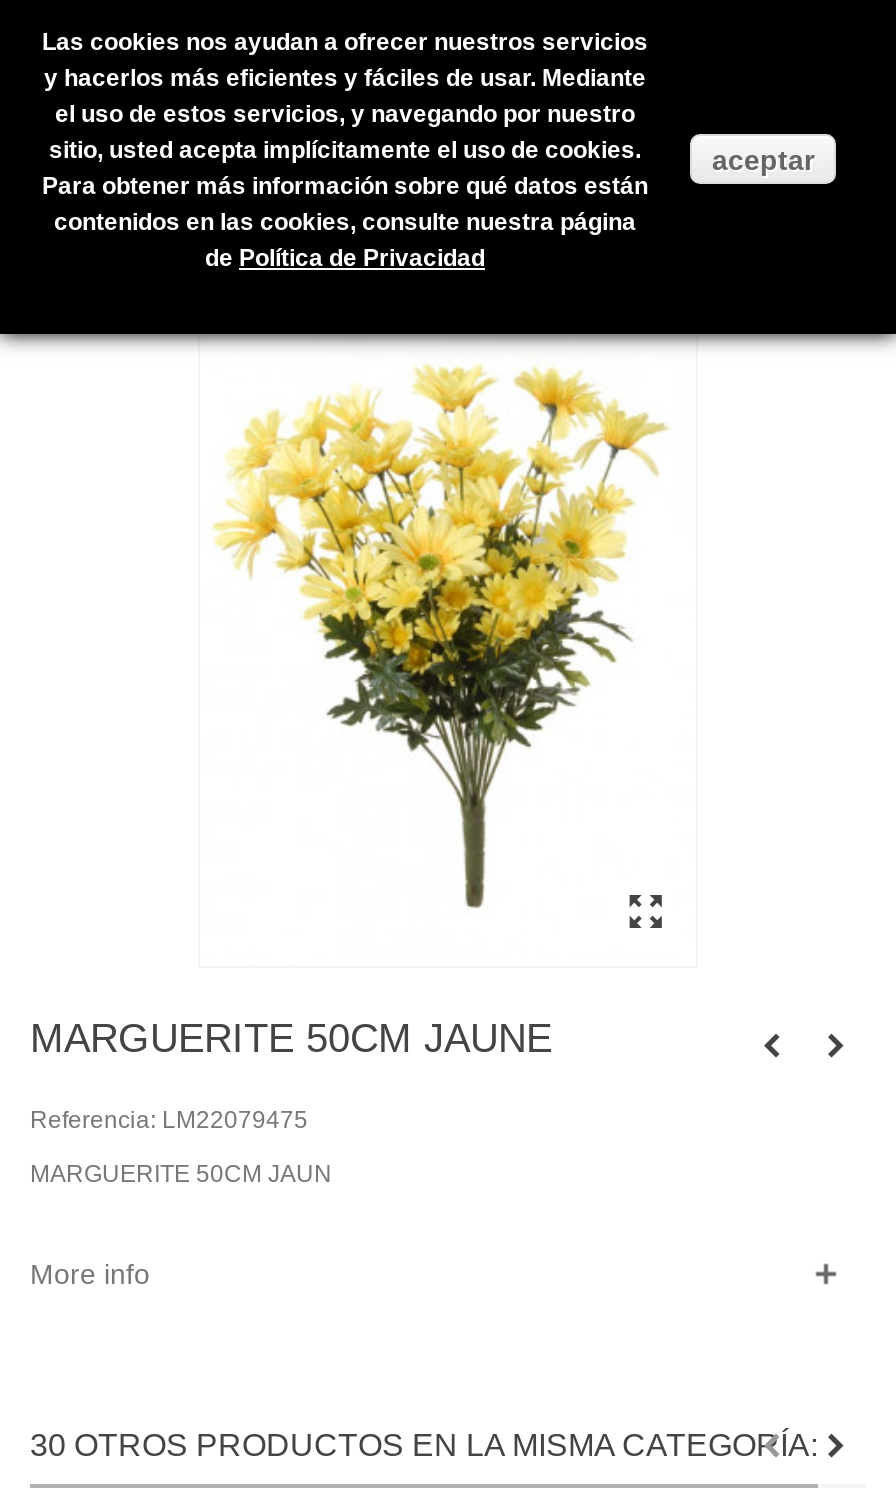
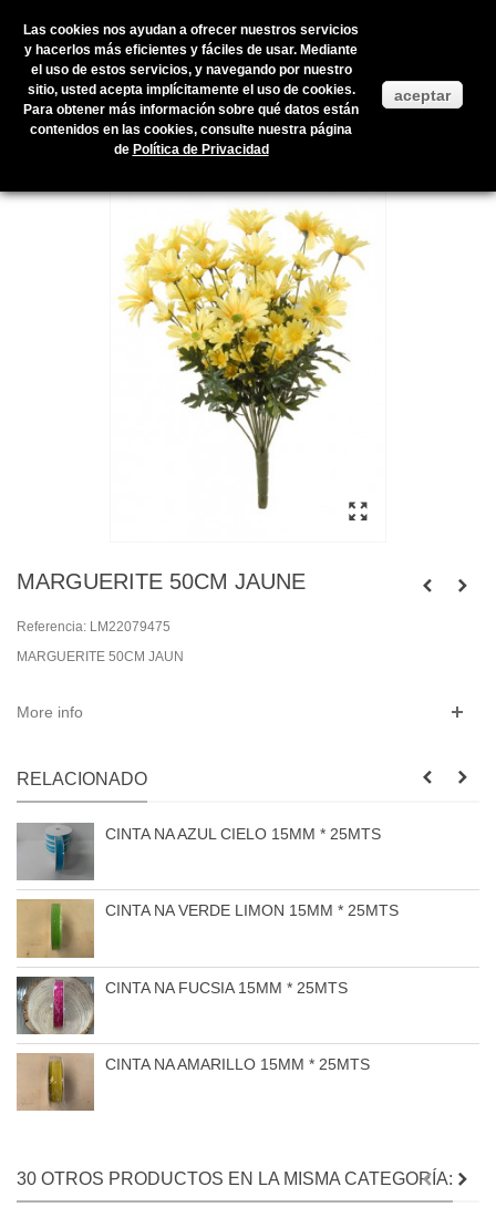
none -> [15,770,381,881] [image] | RELACIONADO | CINTA NA AZUL CIELO 15MM * 25MTS
none -> [15,898,399,959] [image] | CINTA NA VERDE LIMON 15MM * 25MTS
none -> [15,976,348,1035] [image] | CINTA NA FUCSIA 15MM * 25MTS
none -> [15,1052,370,1112] [image] | CINTA NA AMARILLO 15MM * 25MTS

